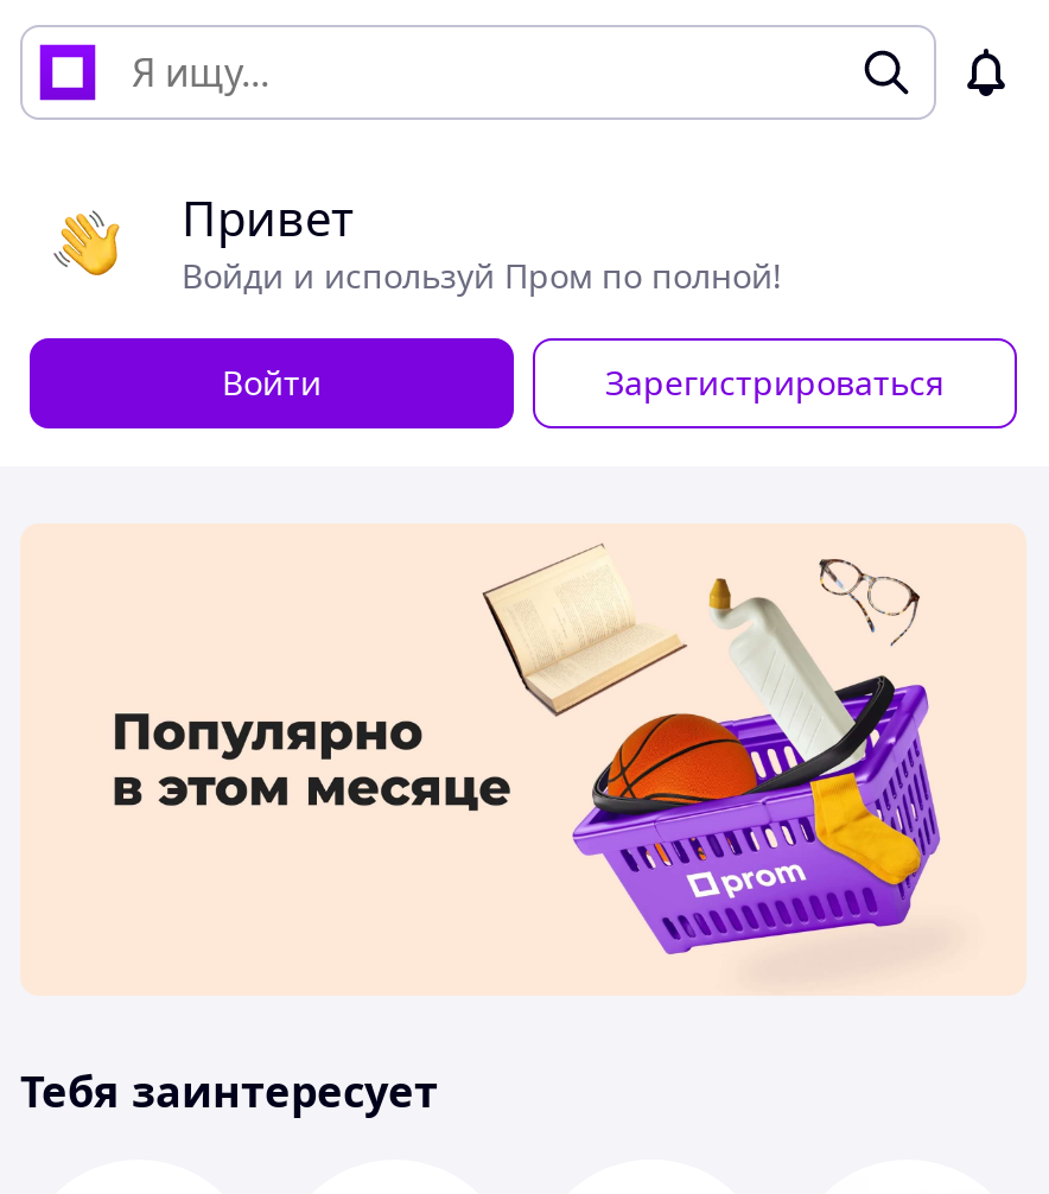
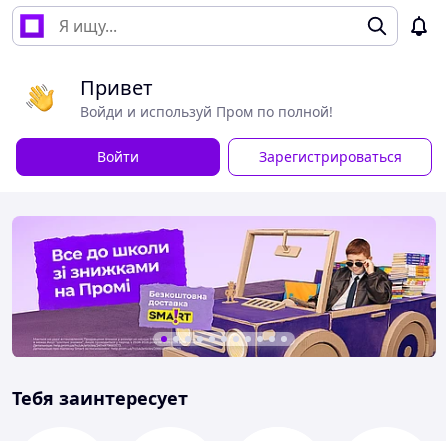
[23,526,1024,993] [image] -> [11,216,437,358] [image]

